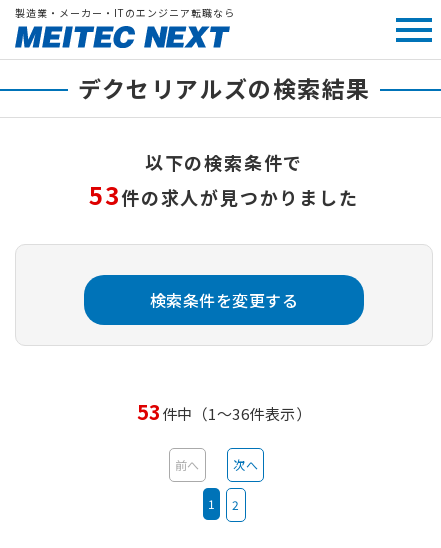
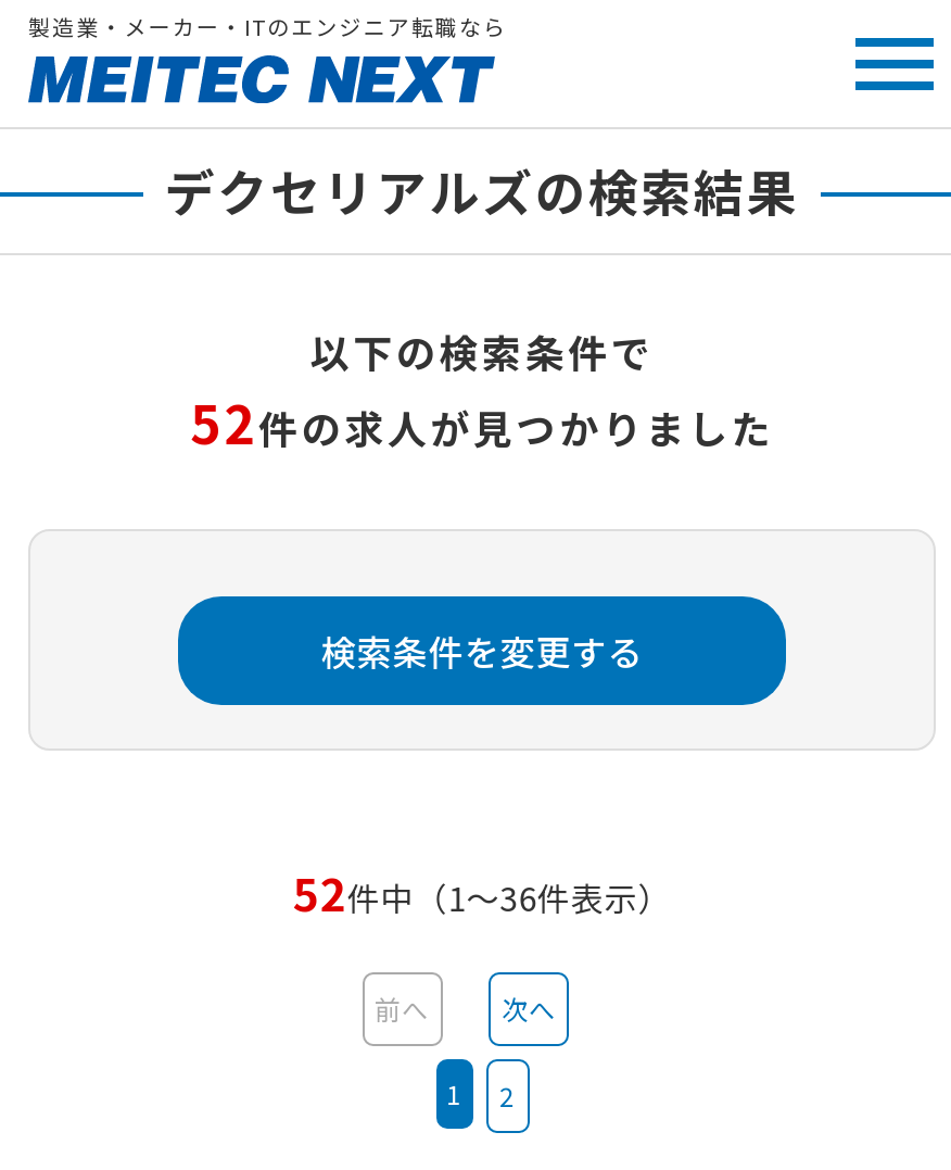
[89,177,359,212] 53件の求人が見つかりました -> [190,383,774,460] 52件の求人が見つかりました
[137,397,311,426] 53件中（1～36件表示） -> [293,861,671,924] 52件中（1～36件表示）

